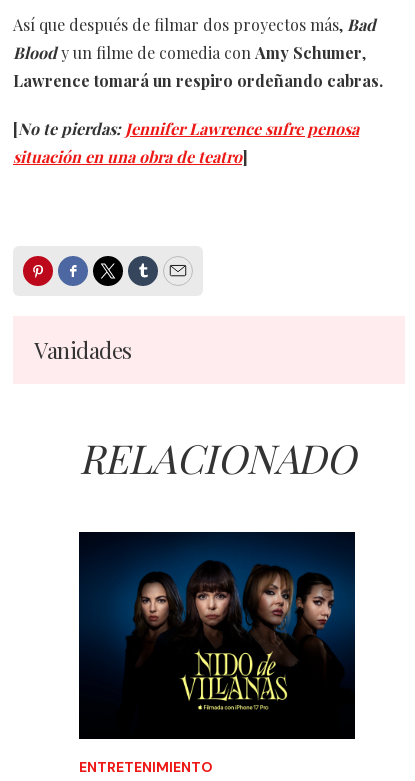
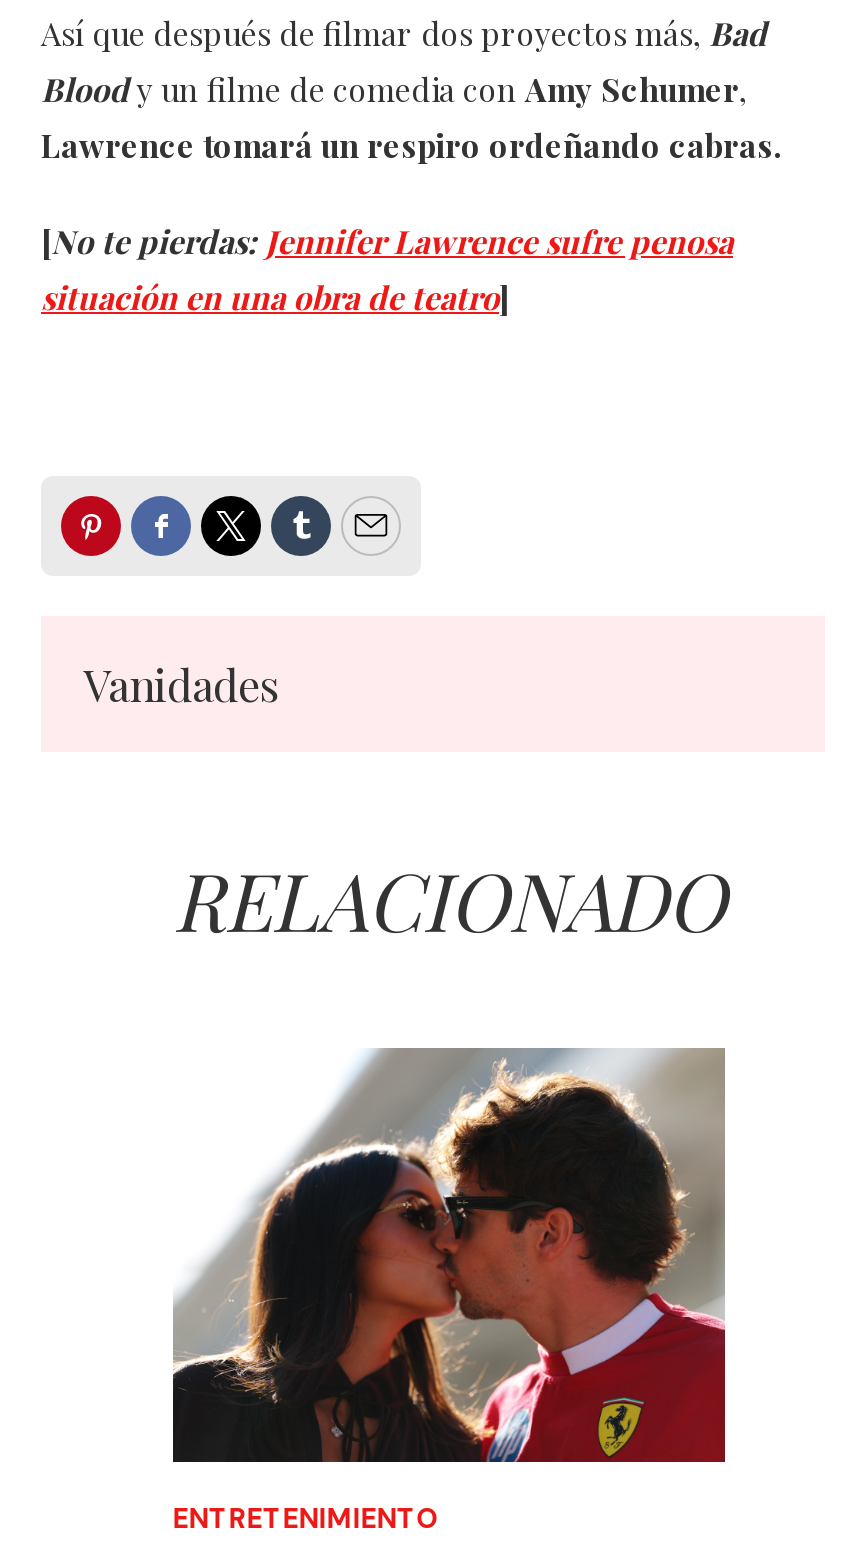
[78,531,356,740] [image] -> [171,1048,727,1464] [image]

